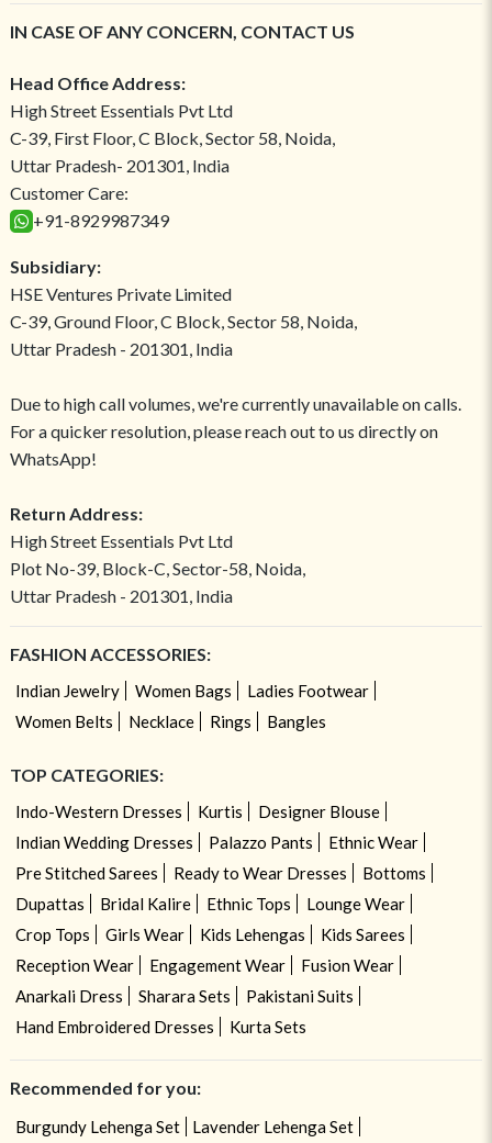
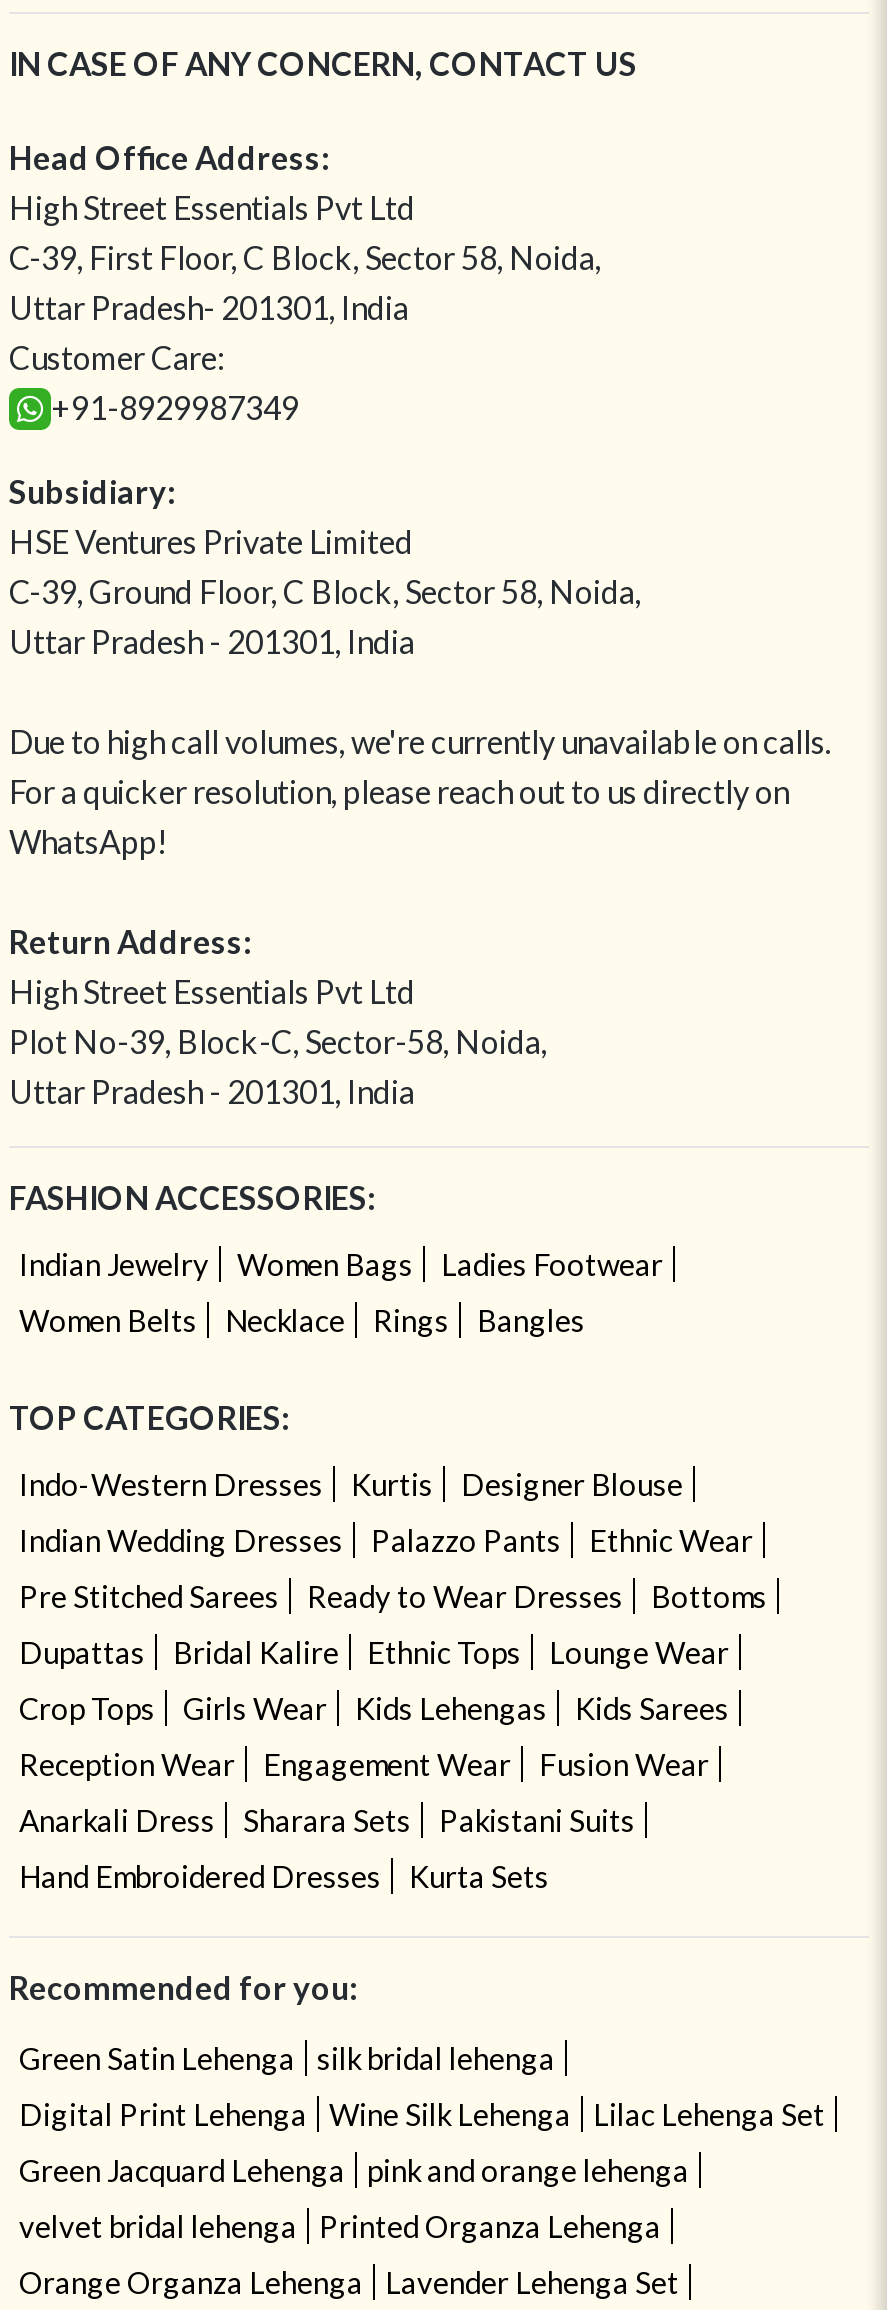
[15,1116,180,1136] Burgundy Lehenga Set -> [19,2039,825,2299] Green Satin Lehenga | silk bridal lehenga | Digital Print Lehenga | Wine Silk Lehenga | Lilac Lehenga Set | Green Jacquard Lehenga | pink and orange lehenga | velvet bridal lehenga | Printed Organza Lehenga | Orange Organza Lehenga

